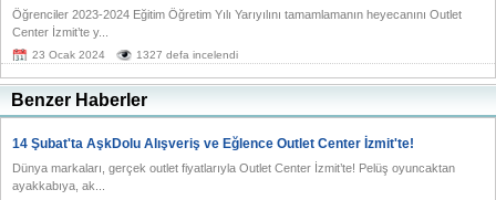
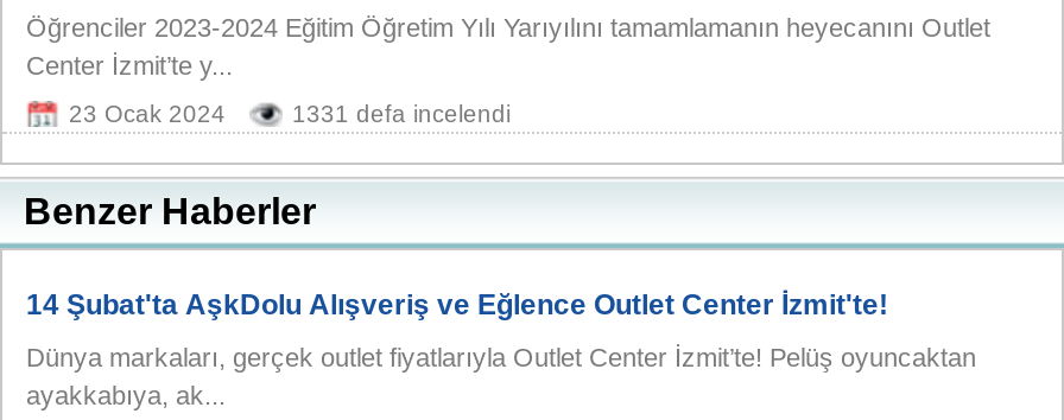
[136,49,238,61] 1327 defa incelendi -> [292,101,511,127] 1331 defa incelendi

